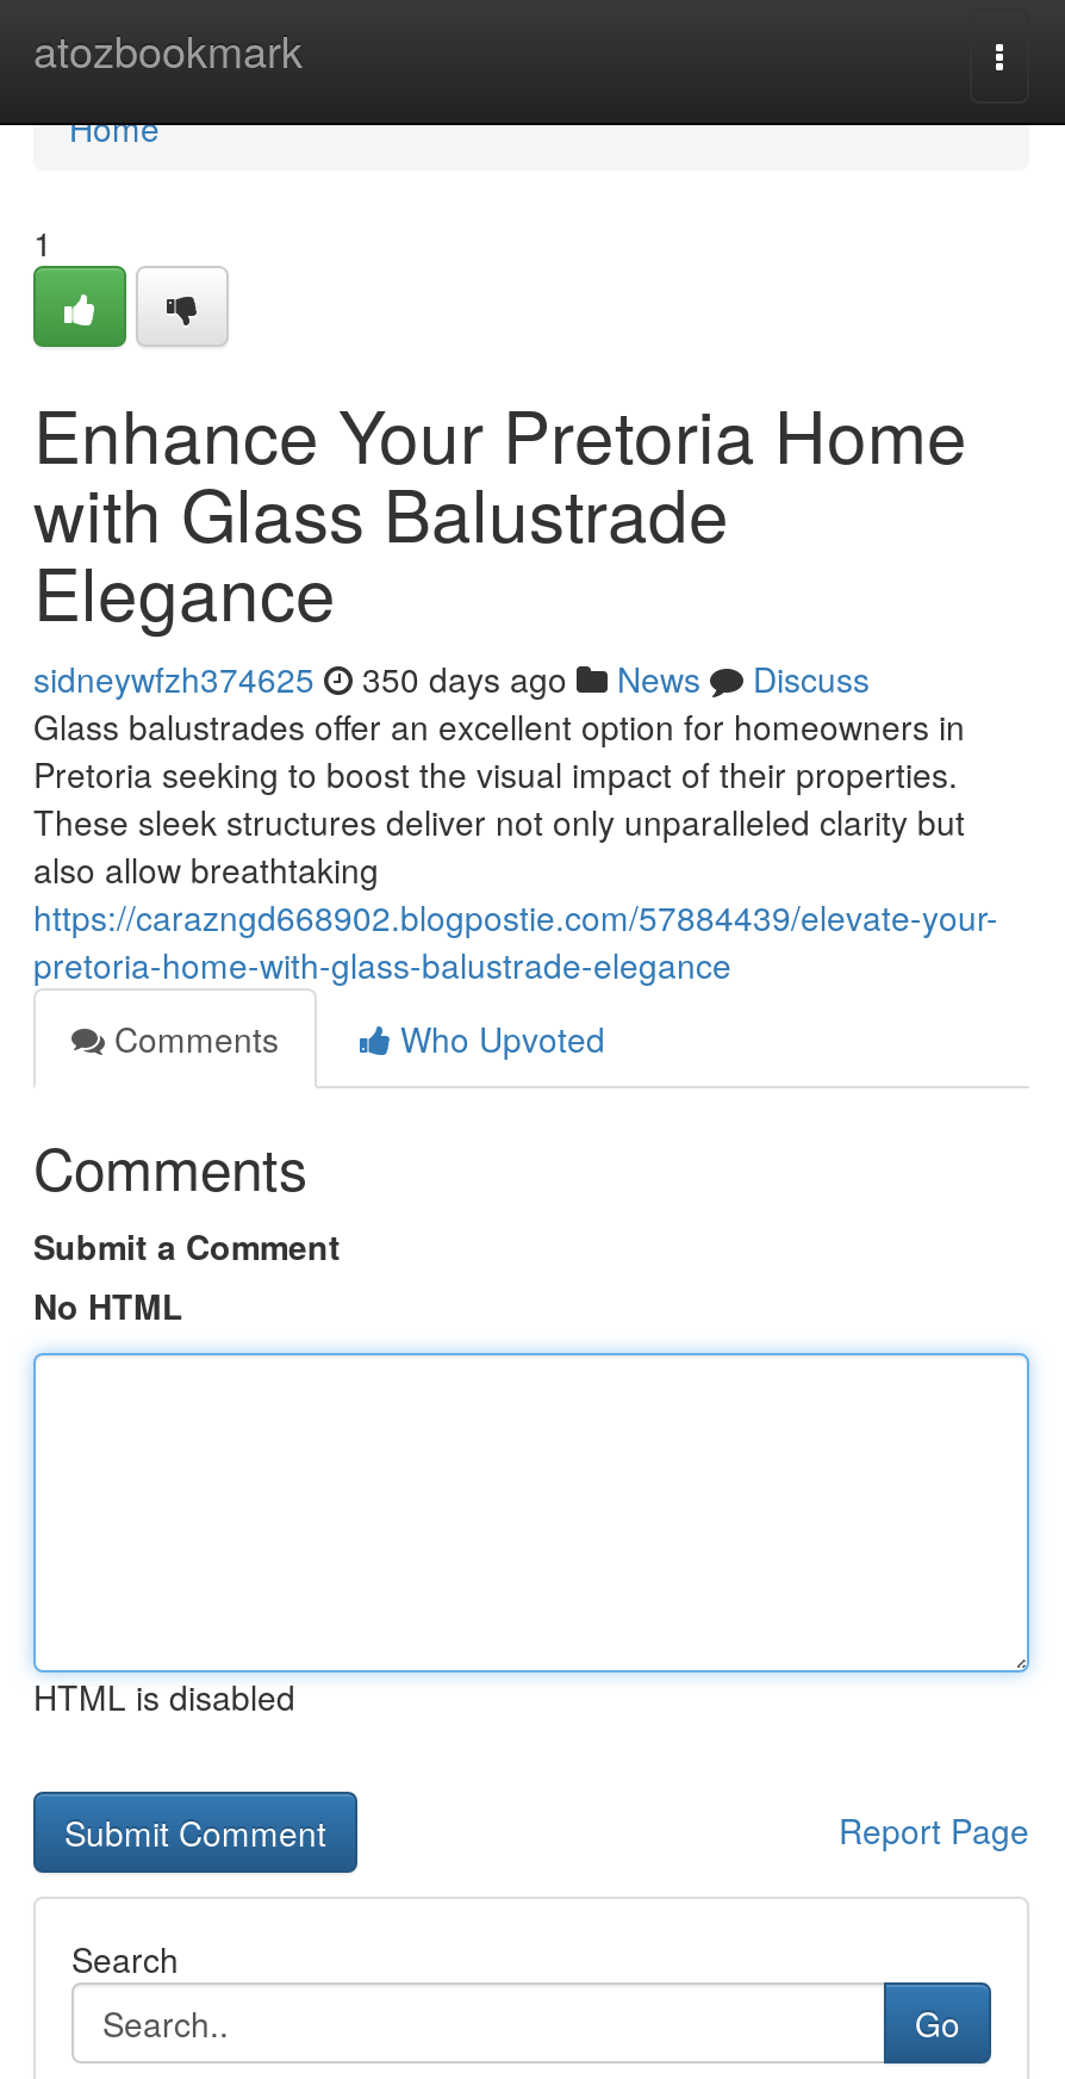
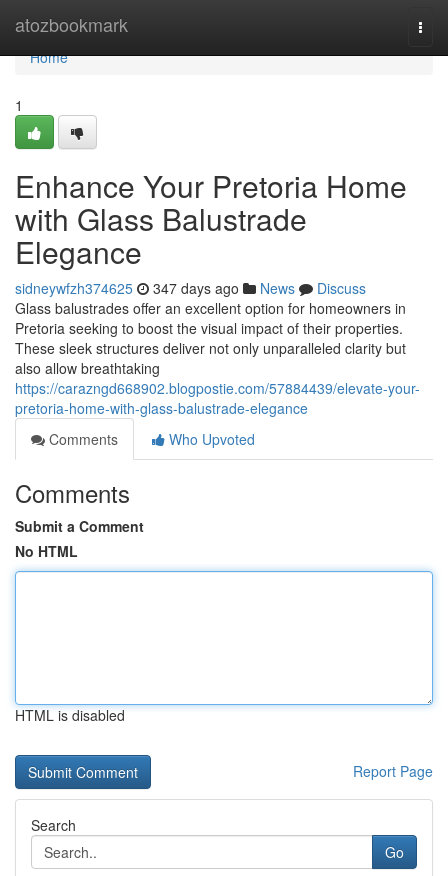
[33,654,870,702] sidneywfzh374625 350 days ago News Discuss -> [15,278,366,298] sidneywfzh374625 347 days ago News Discuss

